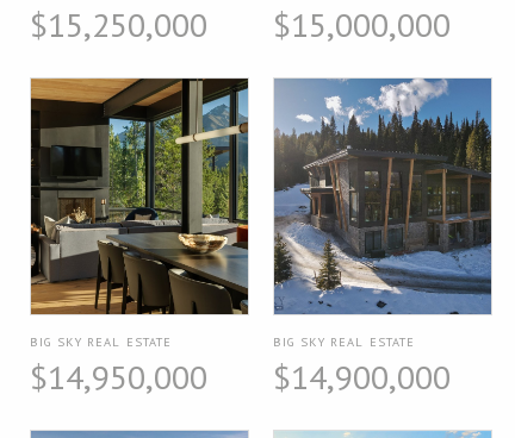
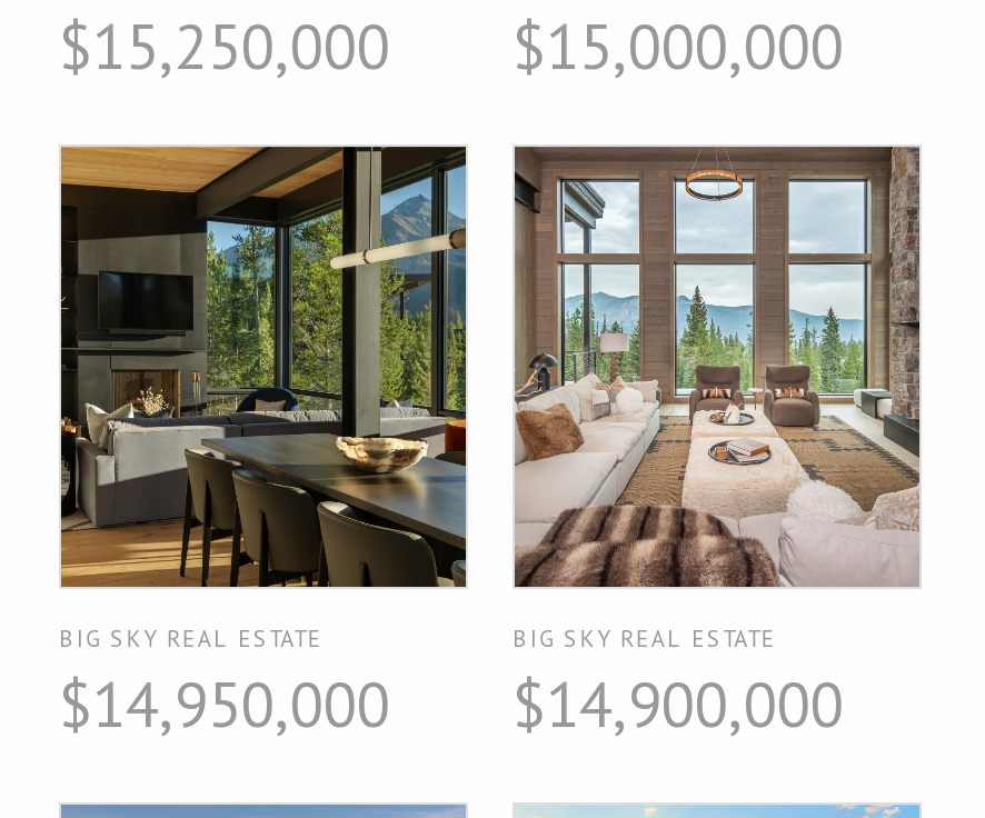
[274,77,492,315] [image] -> [513,144,922,589] [image]

